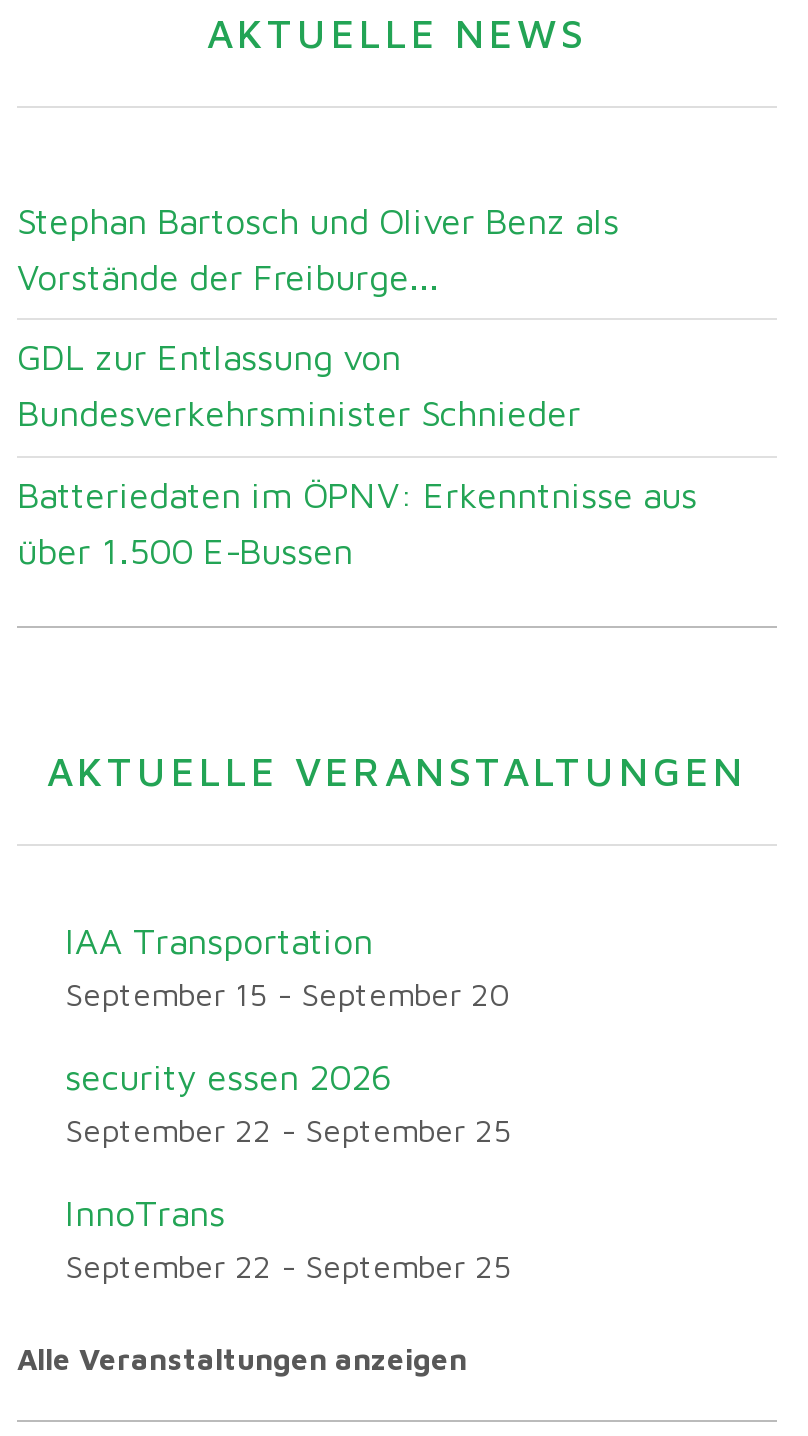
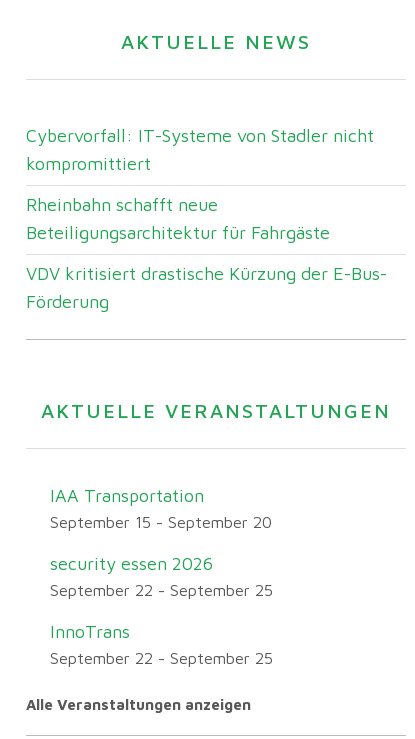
[17,199,619,297] Stephan Bartosch und Oliver Benz als | Vorstände der Freiburge... -> [26,125,374,174] Cybervorfall: IT-Systeme von Stadler nicht | kompromittiert
[17,337,581,435] GDL zur Entlassung von | Bundesverkehrsminister Schnieder -> [26,194,330,243] Rheinbahn schafft neue | Beteiligungsarchitektur für Fahrgäste
[17,474,697,572] Batteriedaten im ÖPNV: Erkenntnisse aus | über 1.500 E-Bussen -> [26,263,387,312] VDV kritisiert drastische Kürzung der E-Bus- | Förderung

